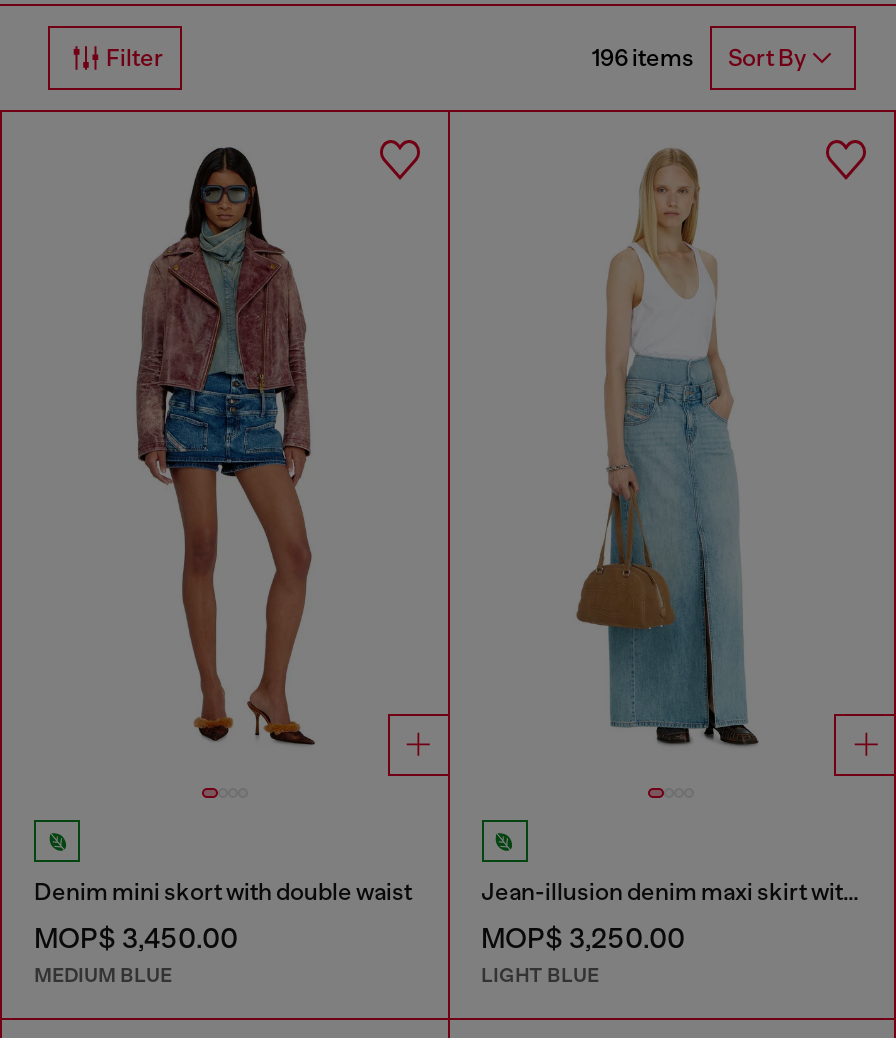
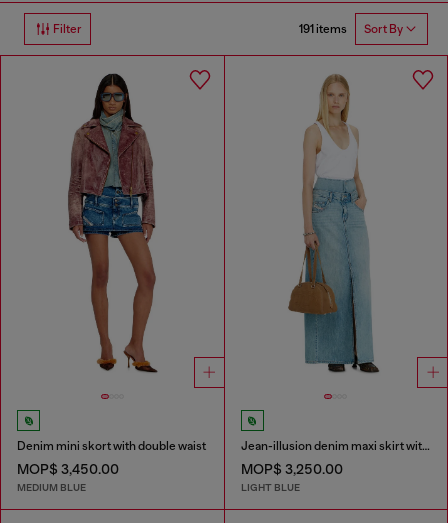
[592,44,806,73] 196 items Sort By -> [299,22,403,36] 191 items Sort By

